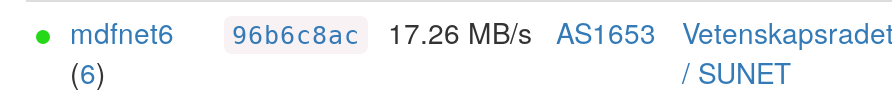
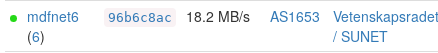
[388,12,656,52] 17.26 MB/s AS1653 -> [186,6,320,26] 18.2 MB/s | AS1653

